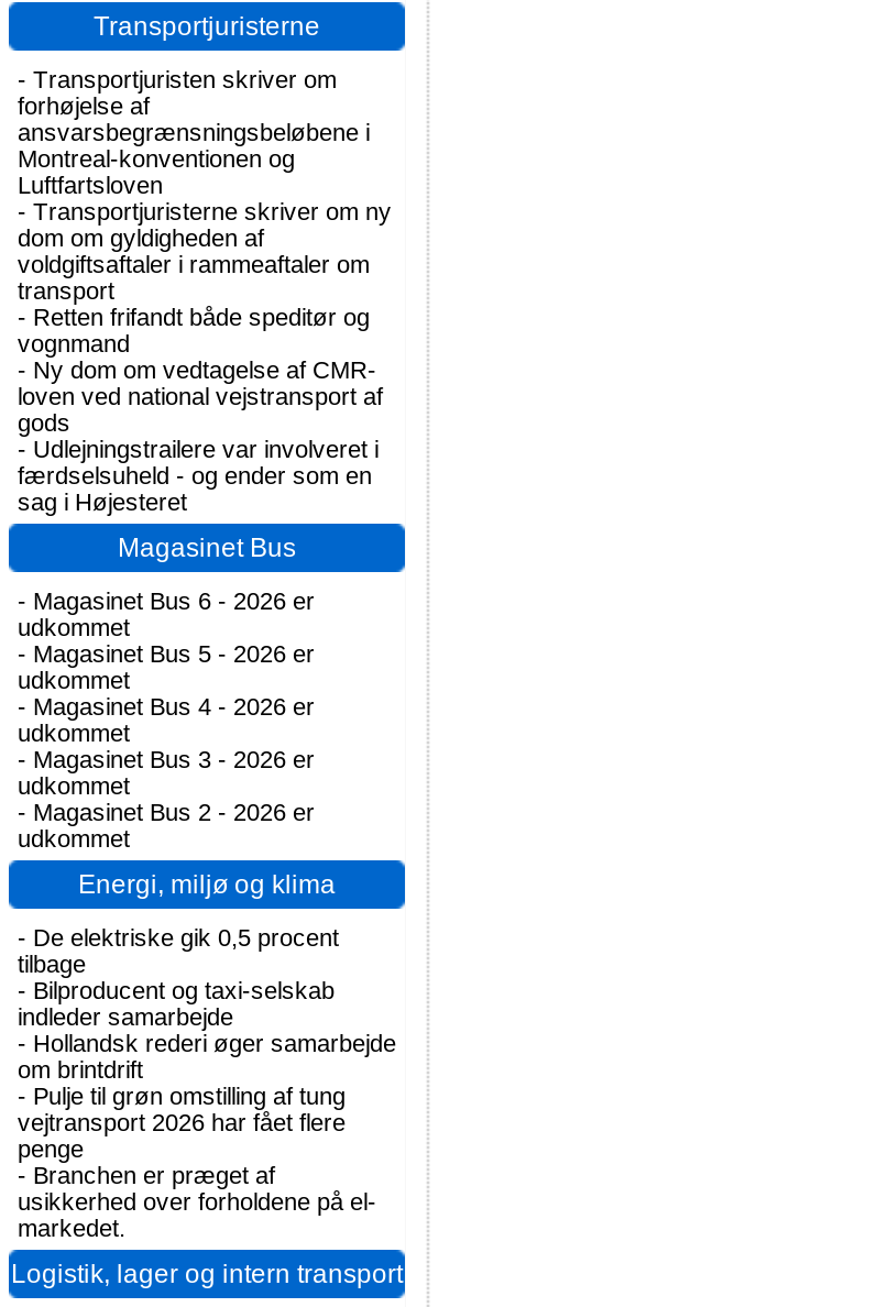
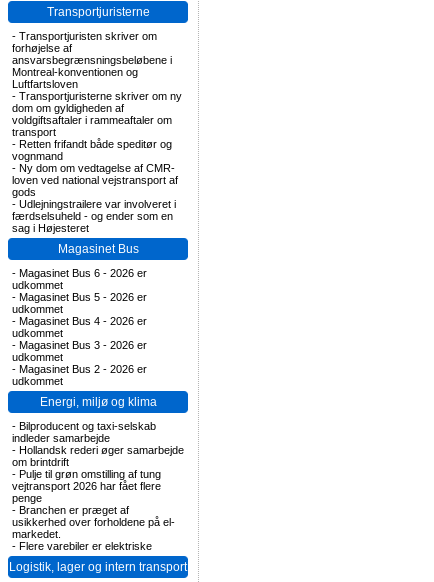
[18,924,339,977] - De elektriske gik 0,5 procent | tilbage -> none
none -> [12,540,152,552] - Flere varebiler er elektriske

